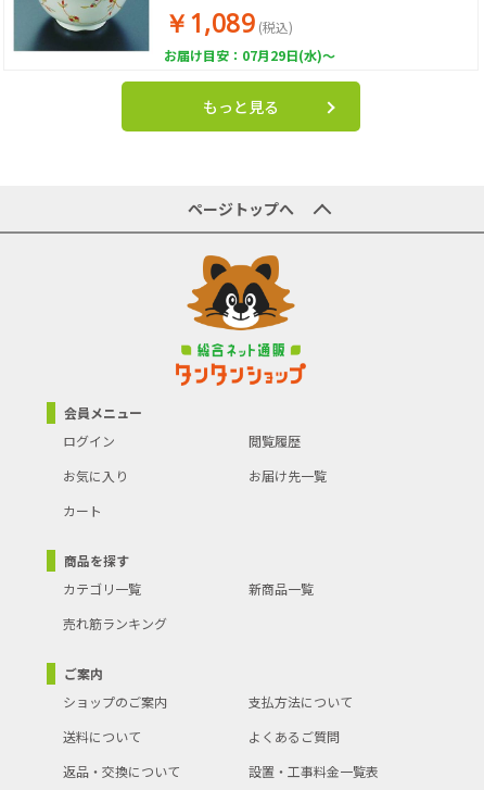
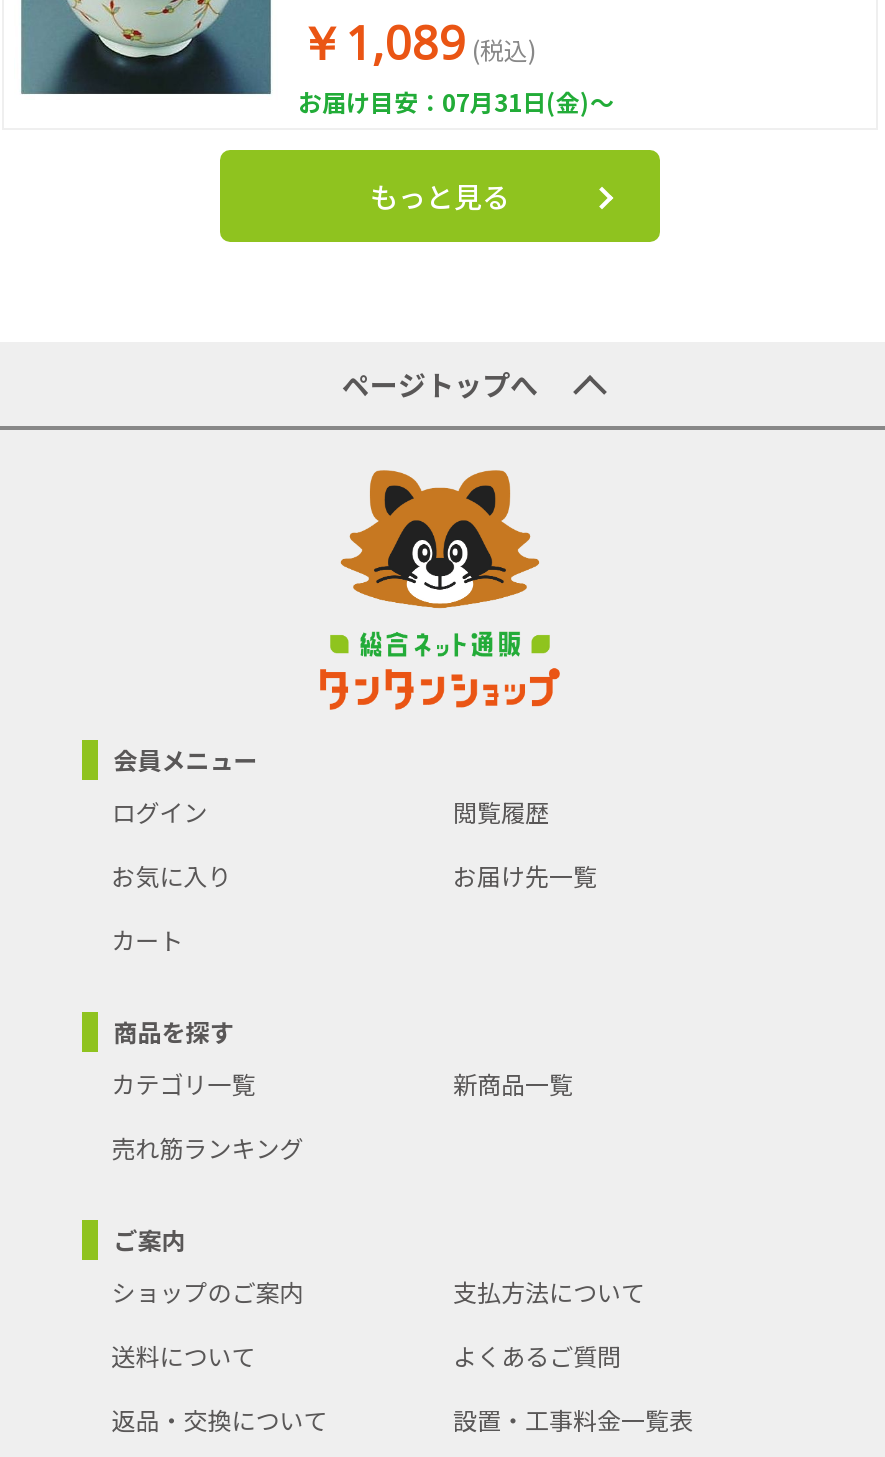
[164,46,335,64] お届け目安：07月29日(水)～ -> [298,84,614,118] お届け目安：07月31日(金)～

